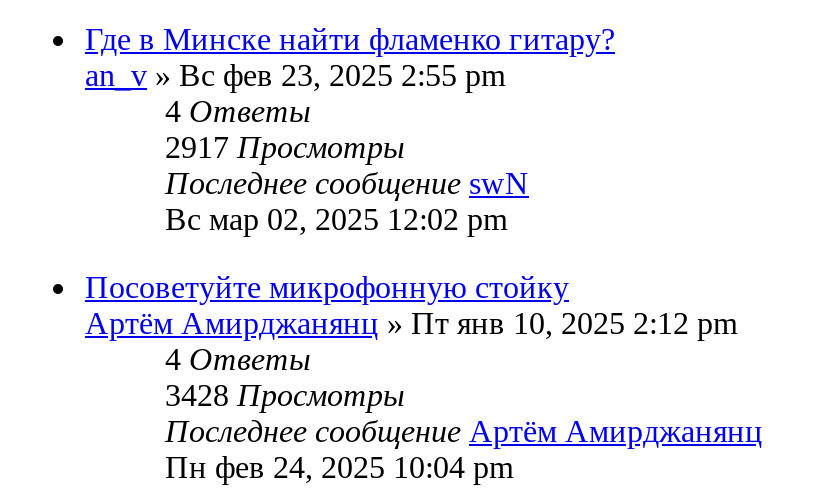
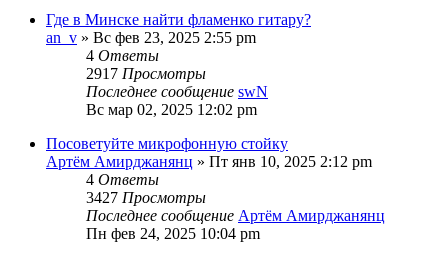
[165,378,405,412] 3428 Просмотры -> [86,189,206,206] 3427 Просмотры

